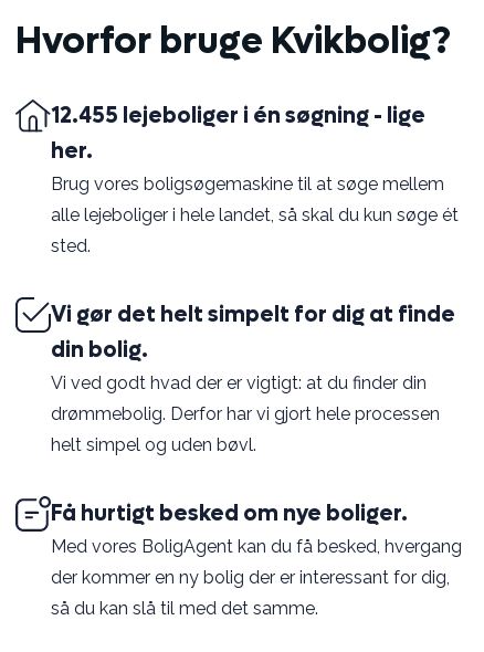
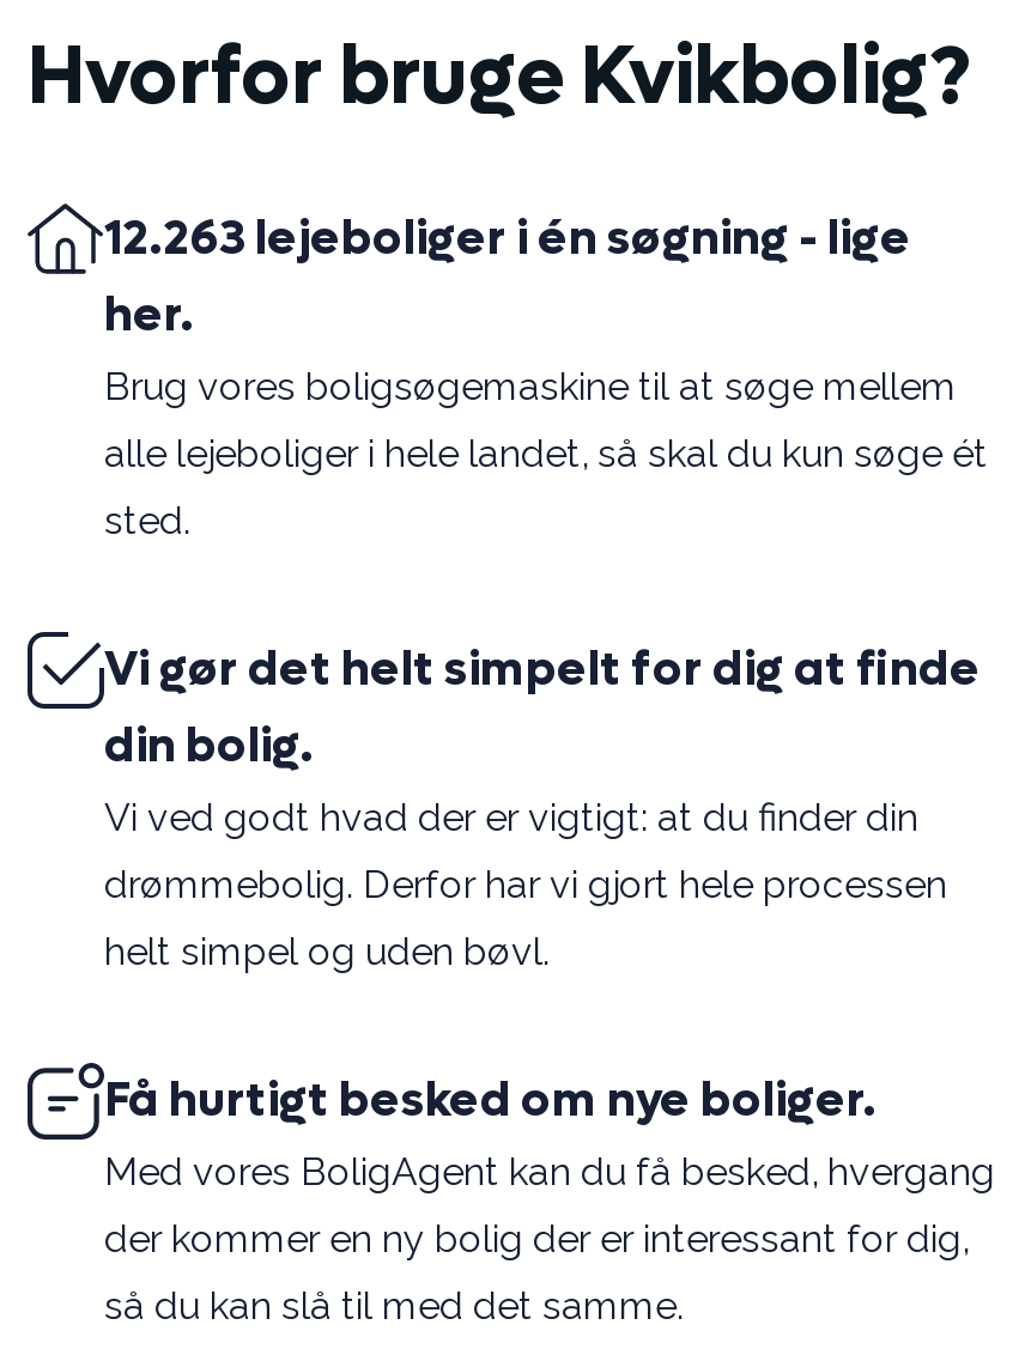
[51,102,425,130] 12.455 lejeboliger i én søgning - lige -> [104,208,911,271] 12.263 lejeboliger i én søgning - lige

